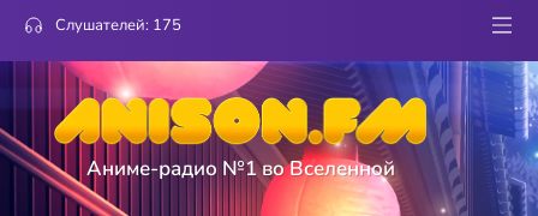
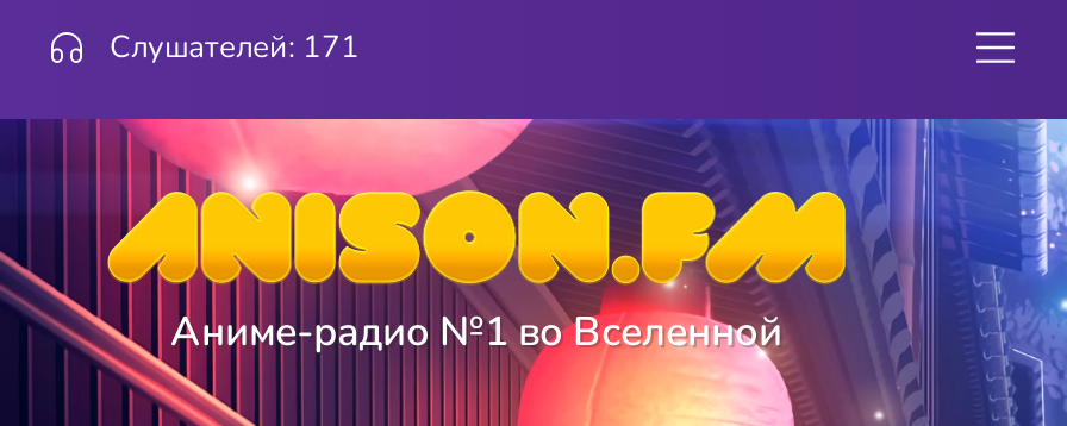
[55,14,181,35] Слушателей: 175 -> [110,25,360,68] Слушателей: 171

